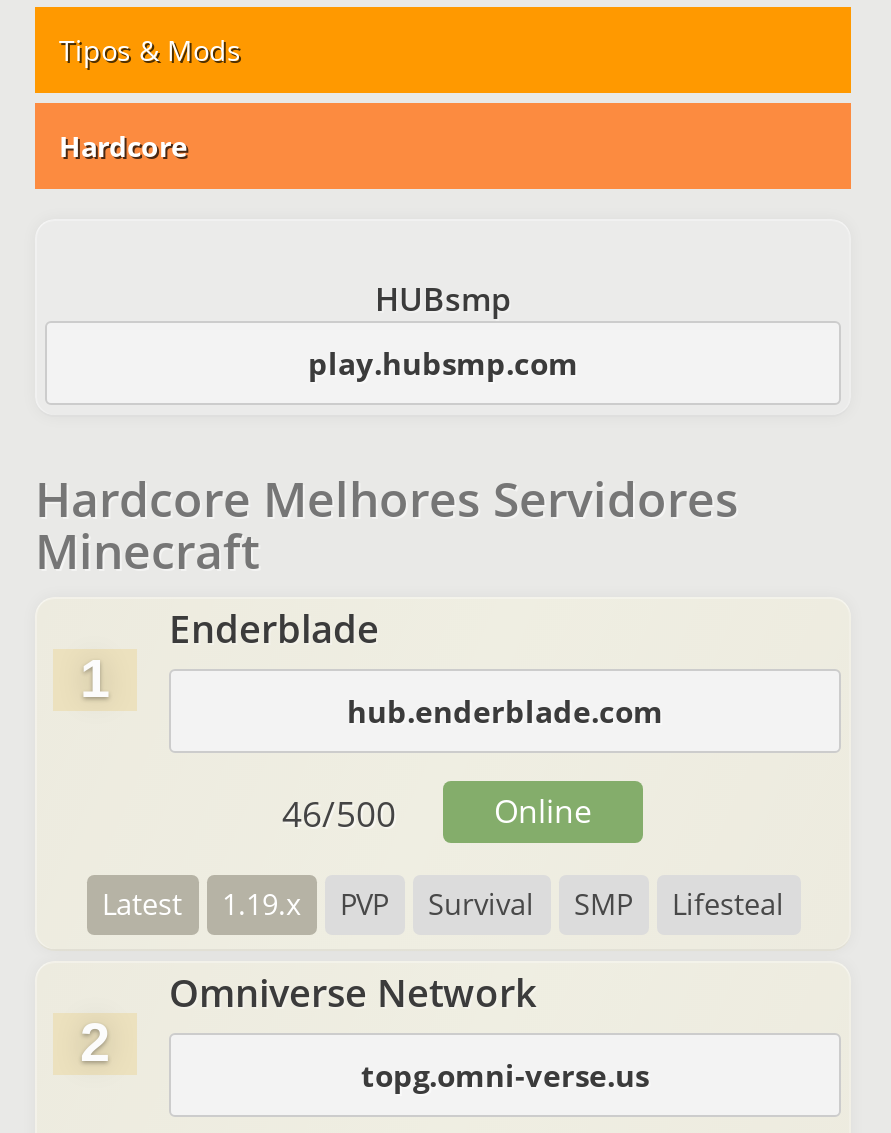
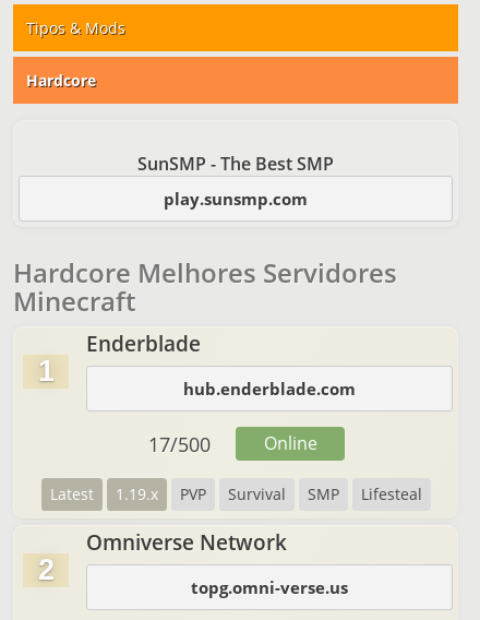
[375,277,511,321] HUBsmp -> [137,152,334,176] SunSMP - The Best SMP
[308,343,578,383] play.hubsmp.com -> [164,188,308,210] play.sunsmp.com
[282,788,396,836] 46/500 -> [148,431,210,457] 17/500

